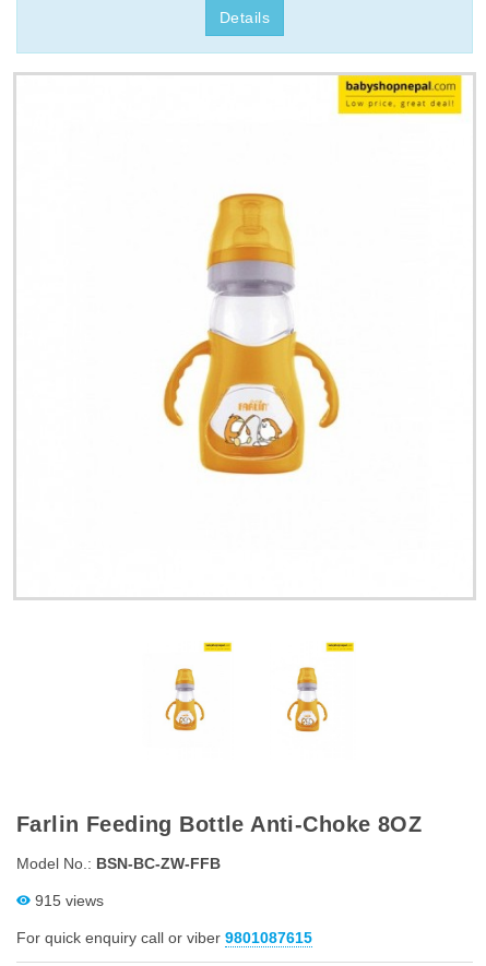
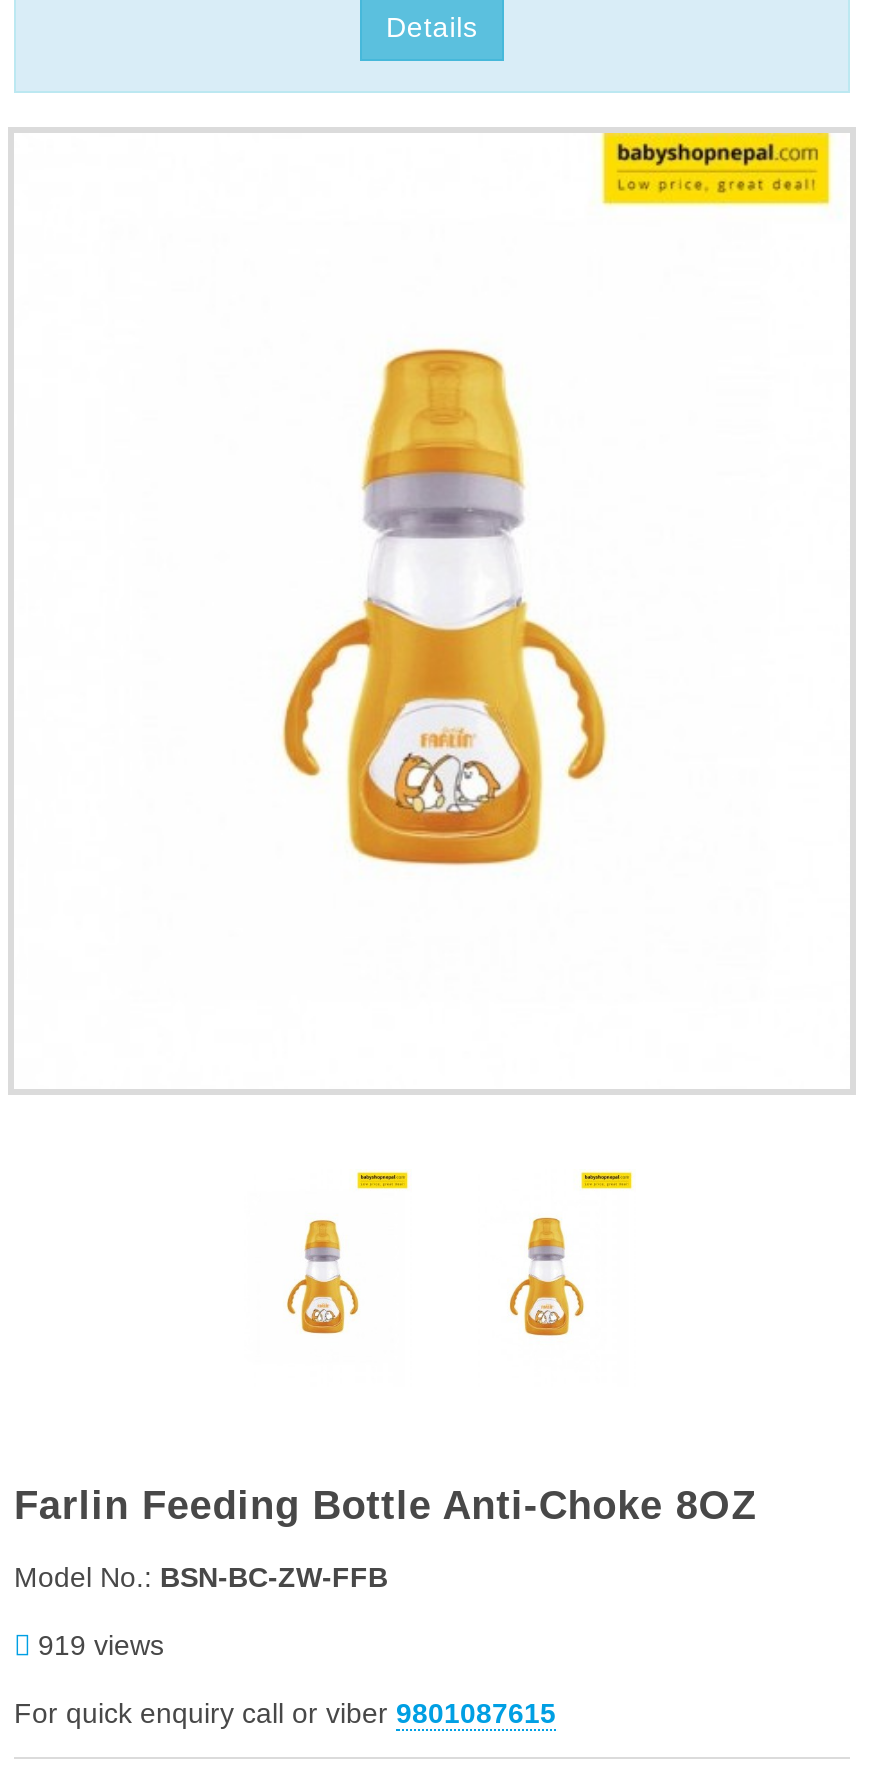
[31,891,104,909] 915 views -> [30,1628,164,1660] 919 views

